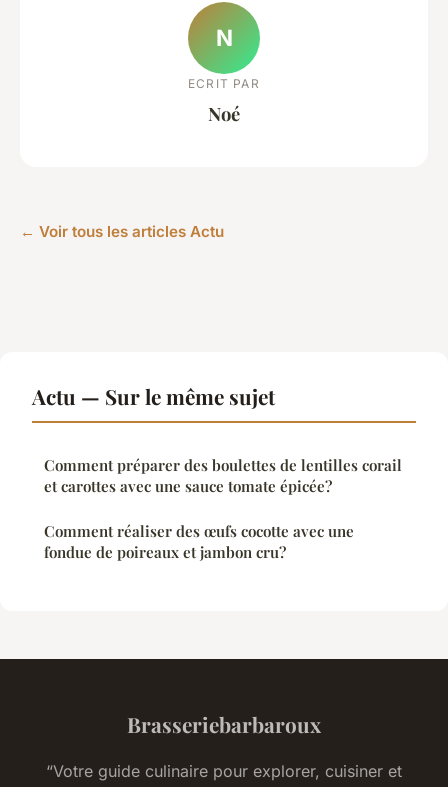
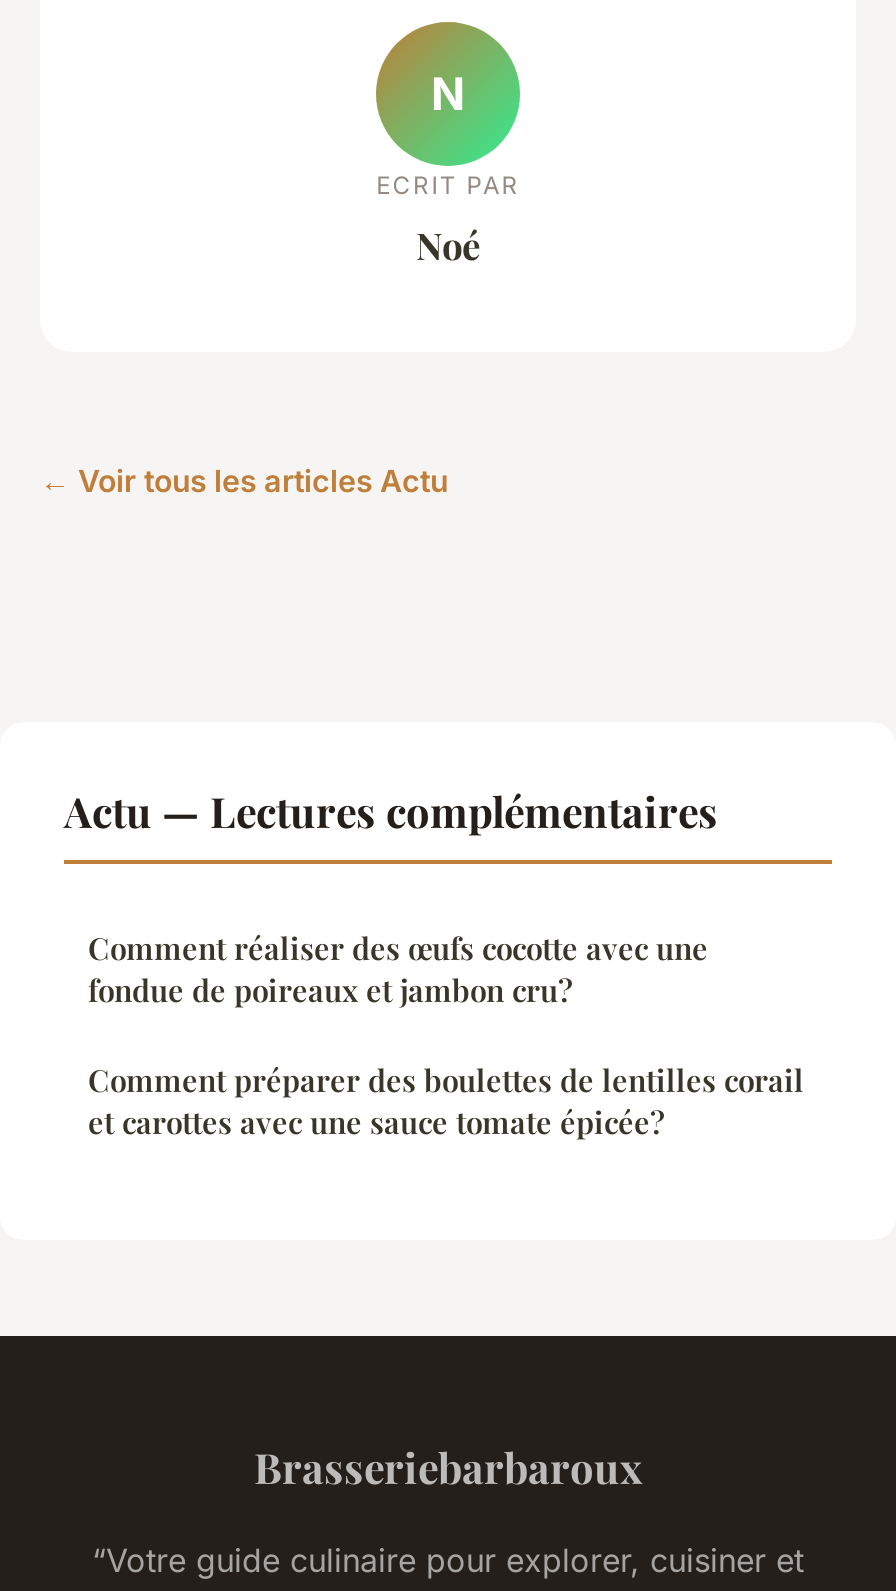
[32,382,275,410] Actu — Sur le même sujet -> [64,783,718,839] Actu — Lectures complémentaires
moved [44,455,402,496] -> [88,1061,804,1143]: Comment préparer des boulettes de lentilles corail | et carottes avec une sauce tomate épicée?
moved [44,521,354,562] -> [88,929,708,1011]: Comment réaliser des œufs cocotte avec une | fondue de poireaux et jambon cru?

